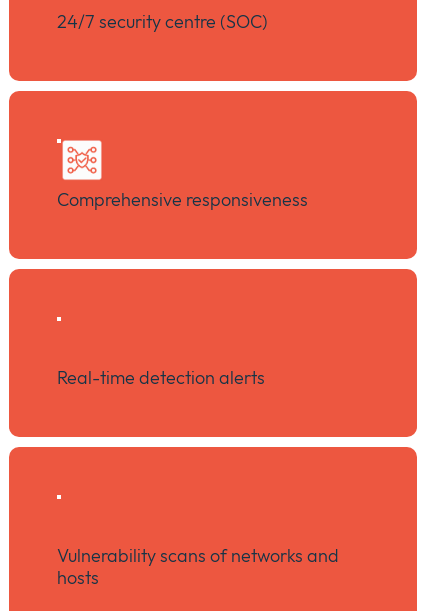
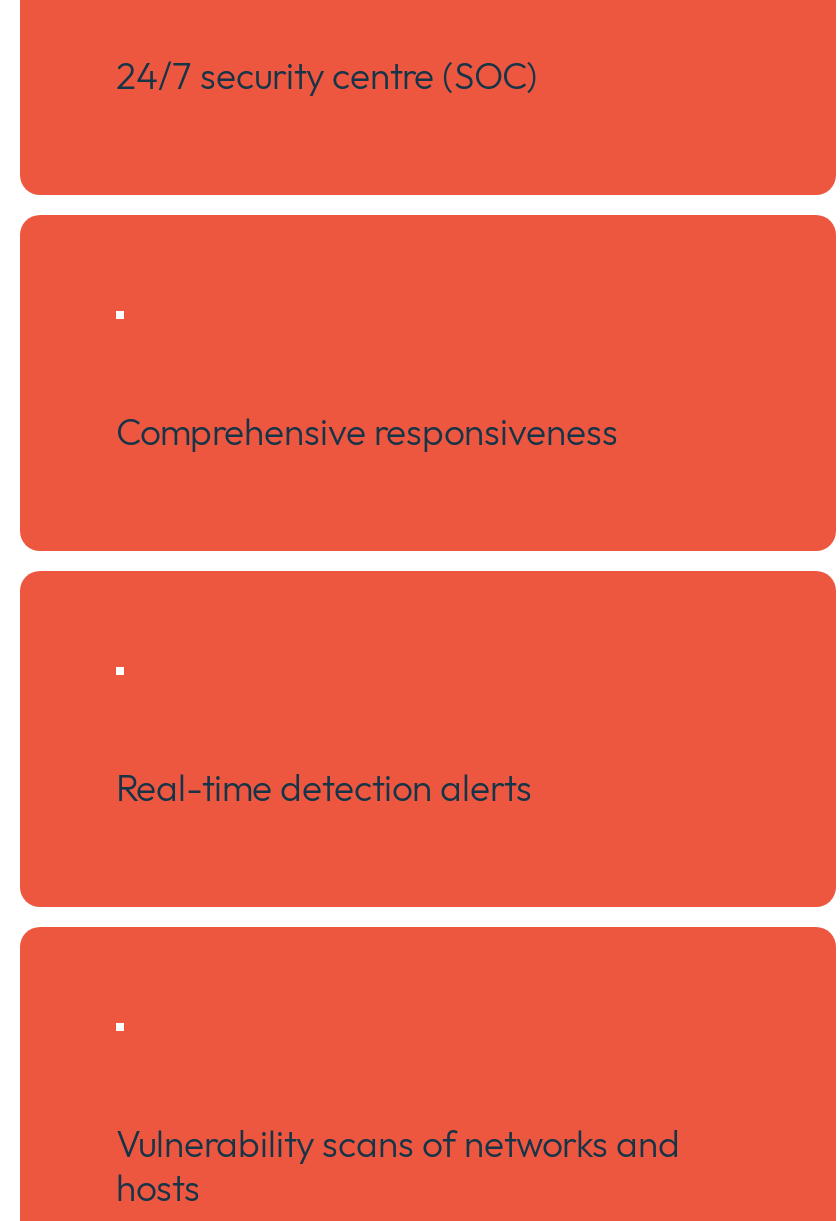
[61,139,103,181] [image] -> none

